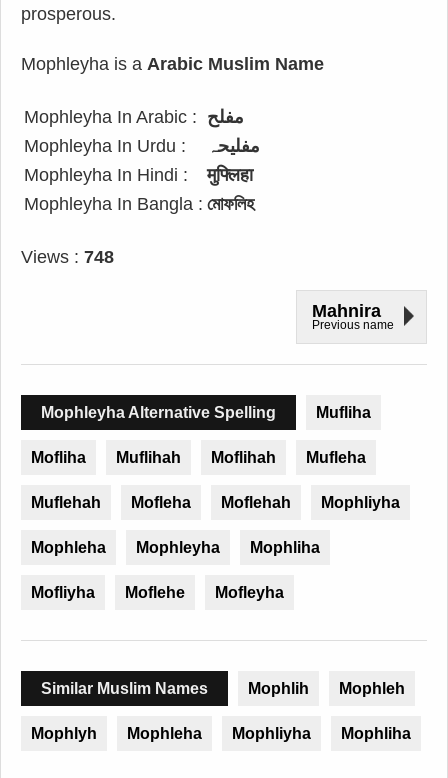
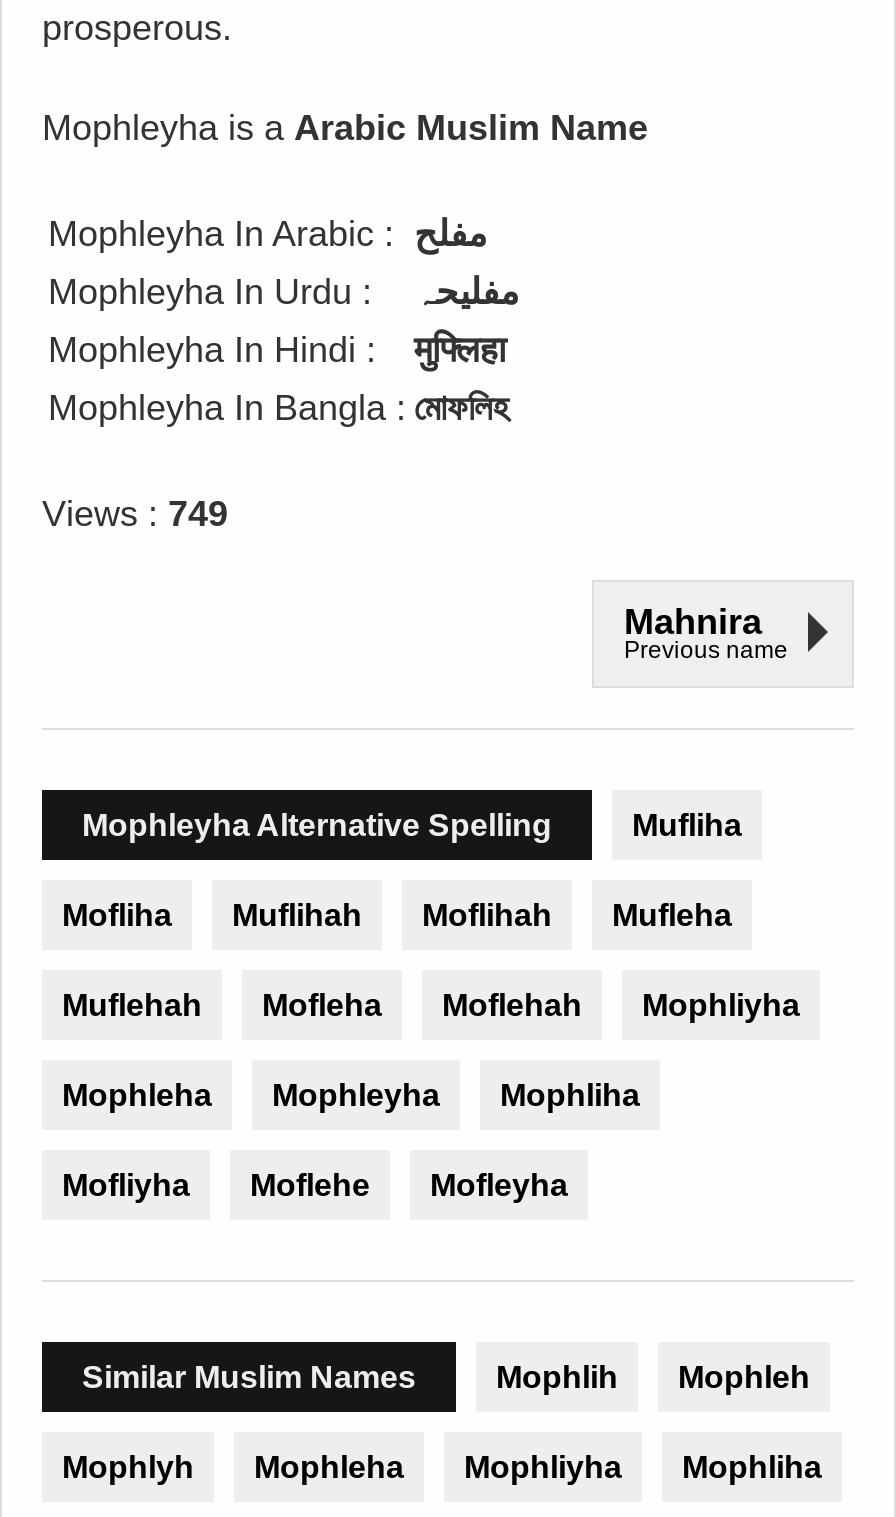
[21,247,114,267] Views : 748 -> [42,494,228,534] Views : 749

